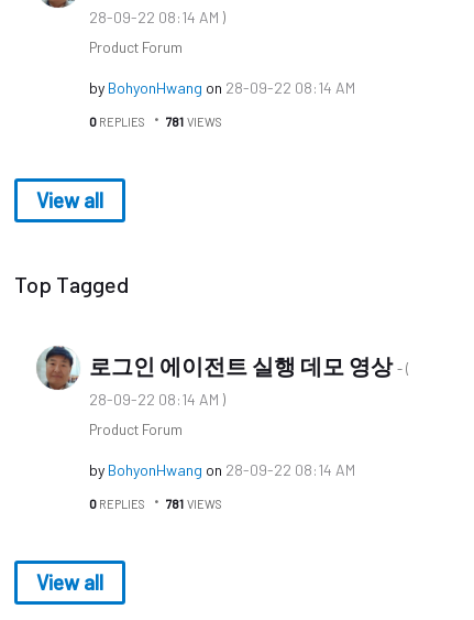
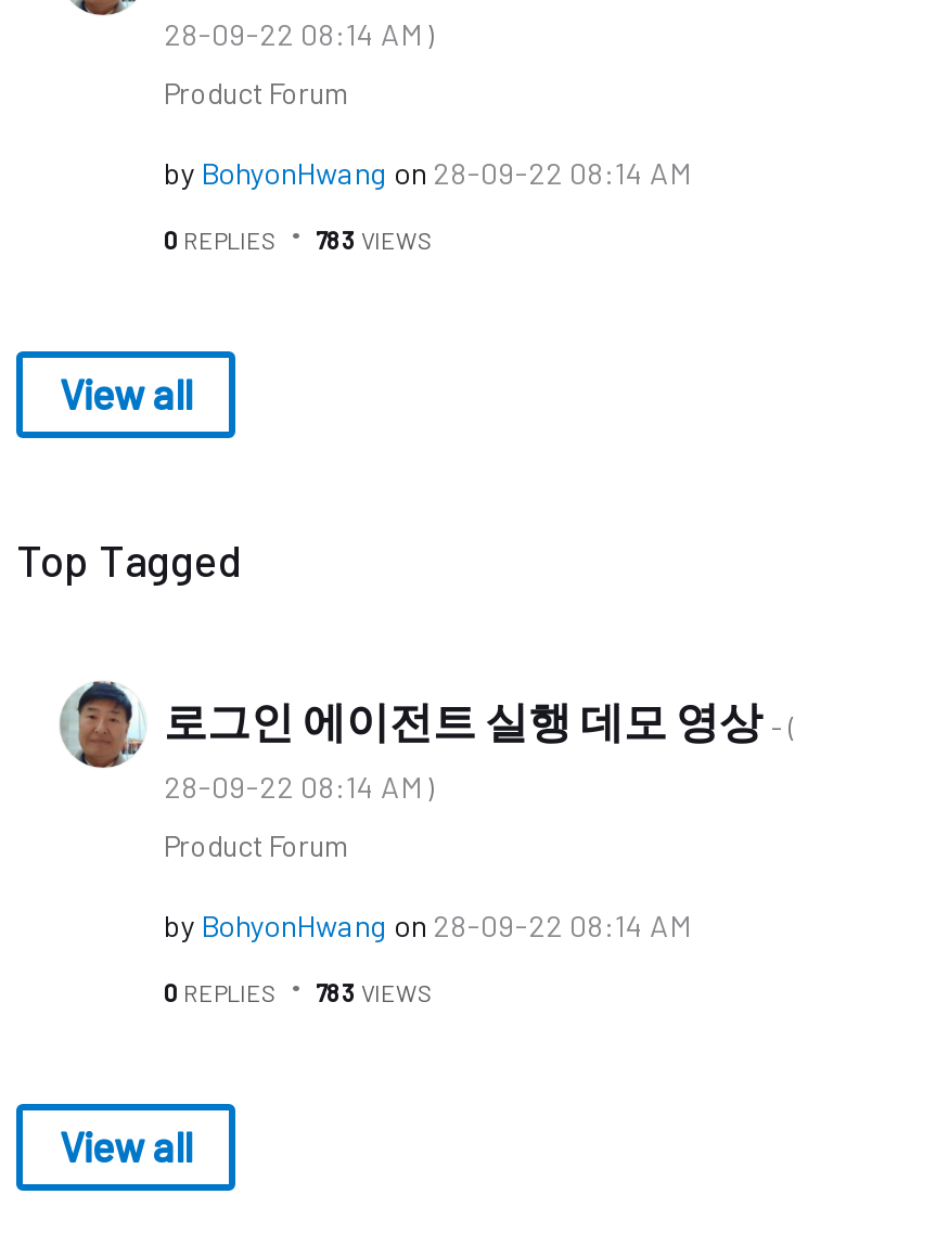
[89,114,222,128] 0 REPLIES 781 VIEWS -> [164,224,431,253] 0 REPLIES 783 VIEWS
[89,496,222,510] 0 REPLIES 781 VIEWS -> [164,977,431,1005] 0 REPLIES 783 VIEWS

